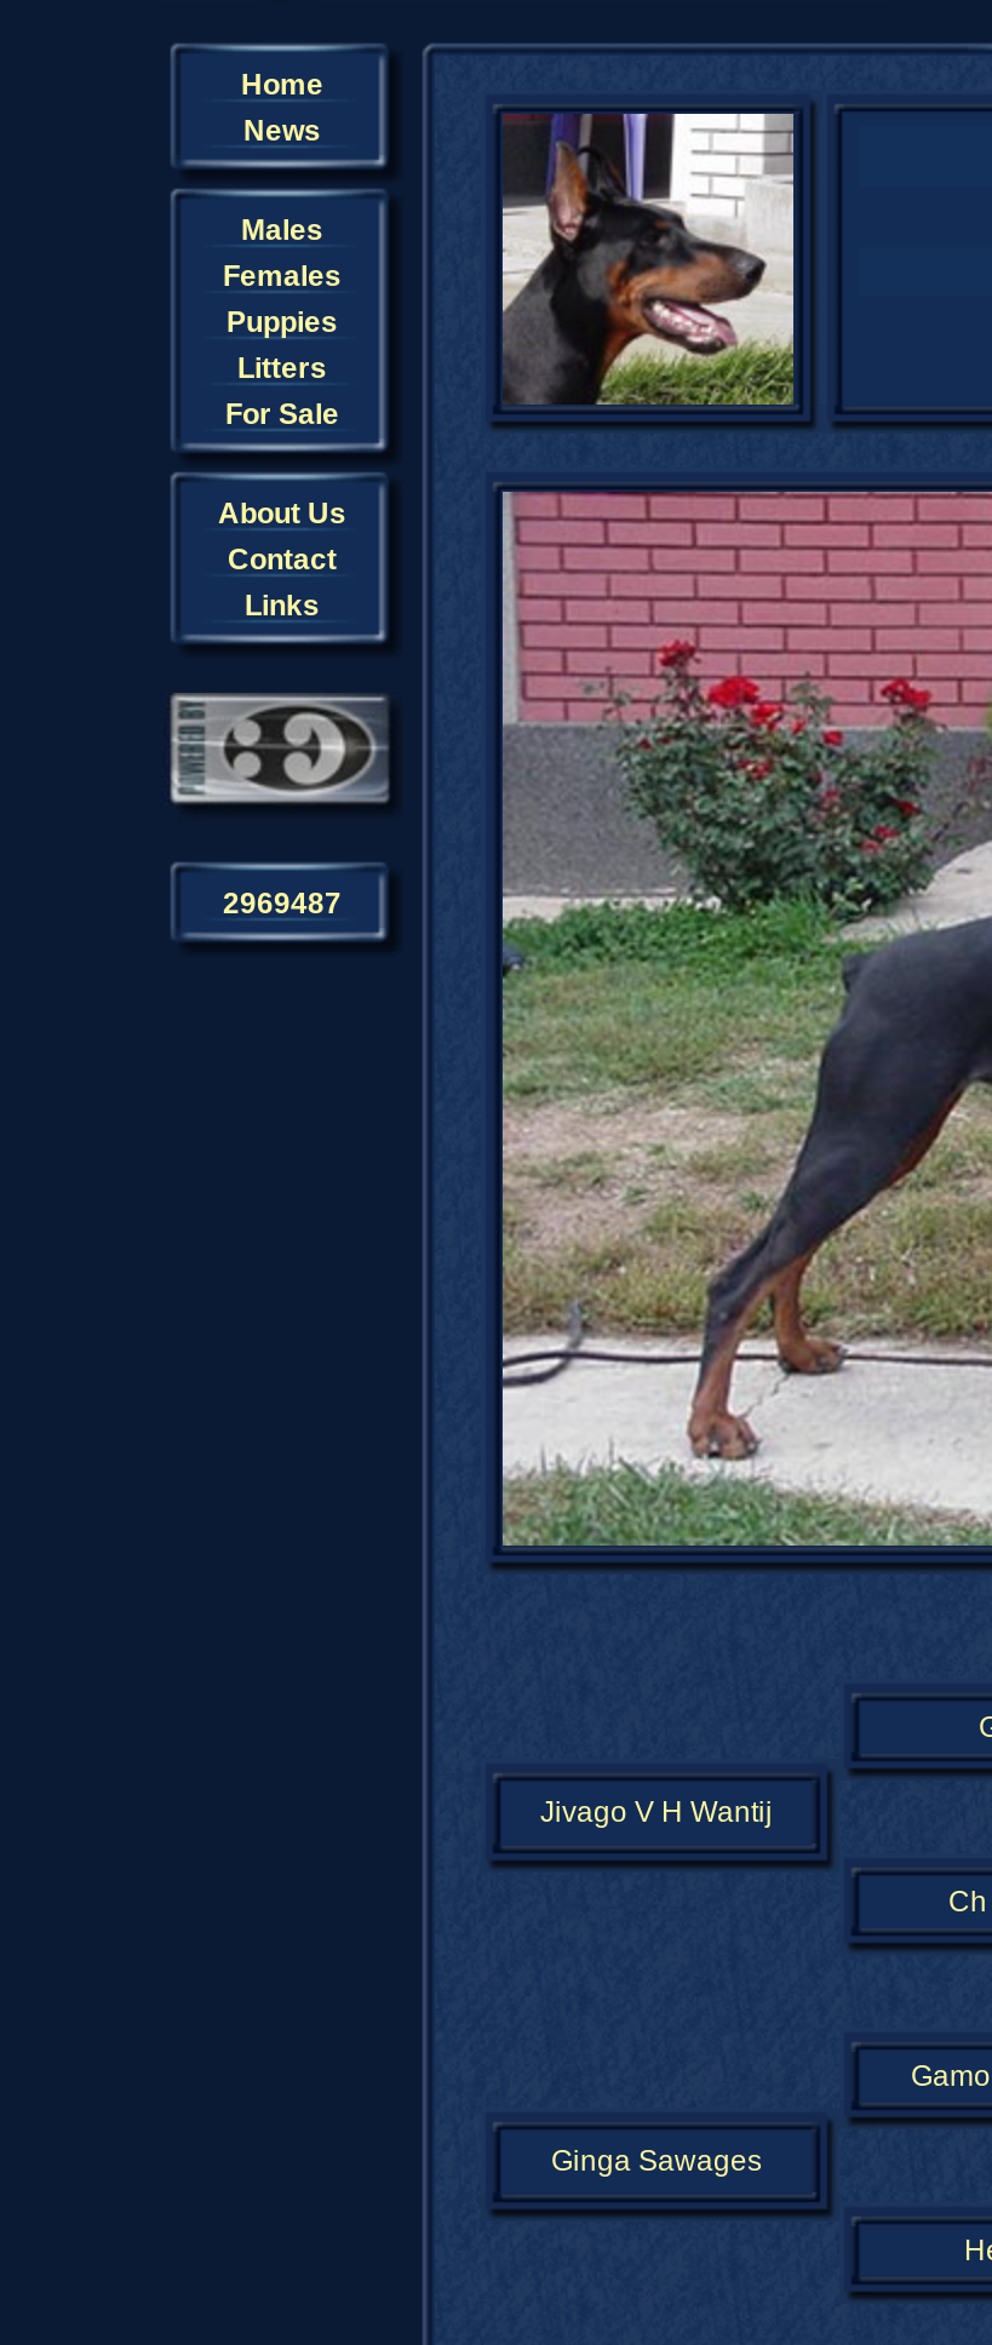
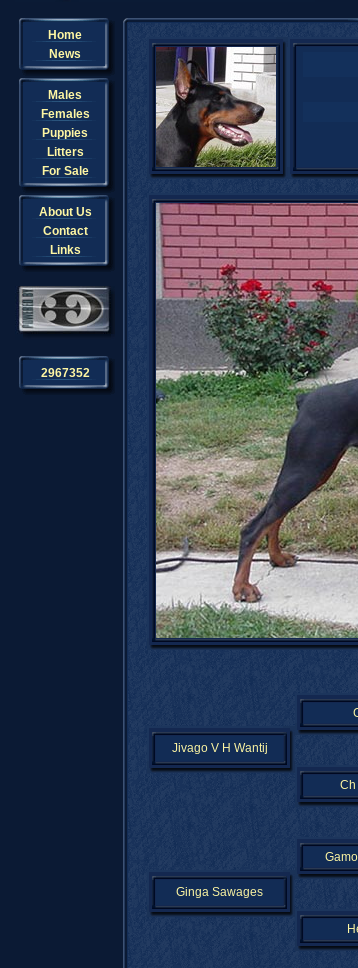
[223,887,342,921] 2969487 -> [40,366,89,380] 2967352

